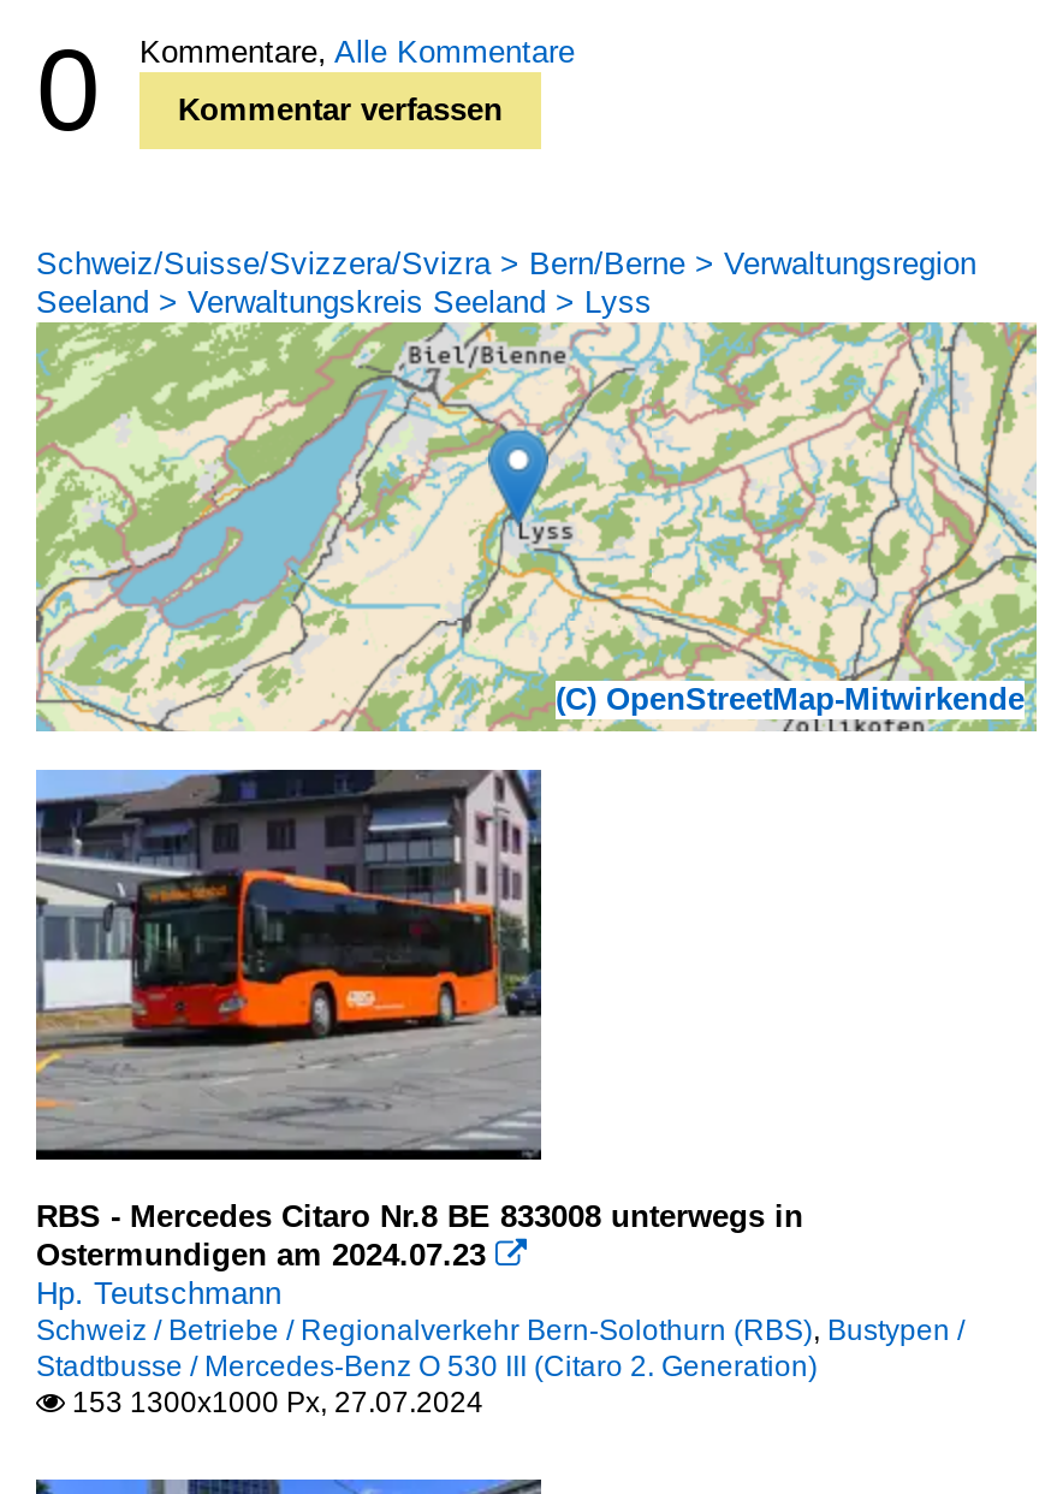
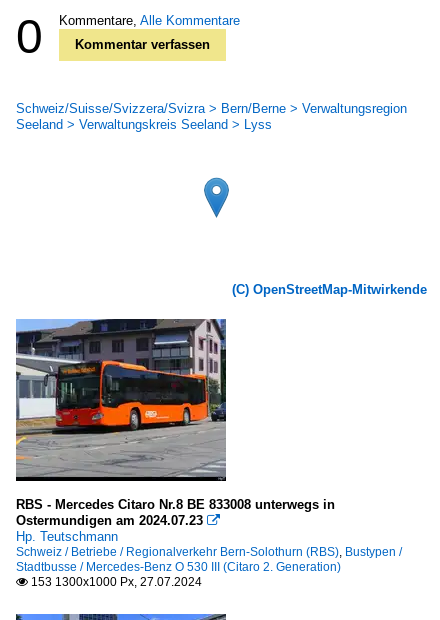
[34,320,1039,734] [image] -> none

